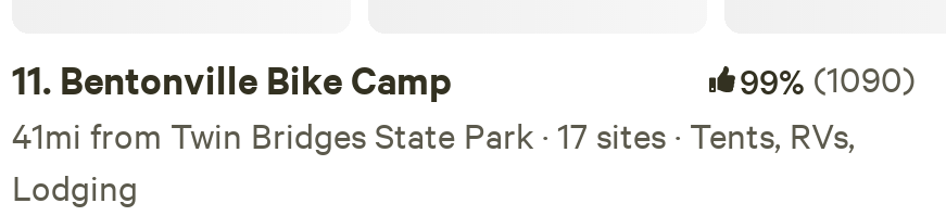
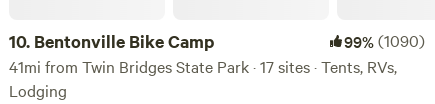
[12,53,451,105] 11. Bentonville Bike Camp -> [9,29,214,53] 10. Bentonville Bike Camp

